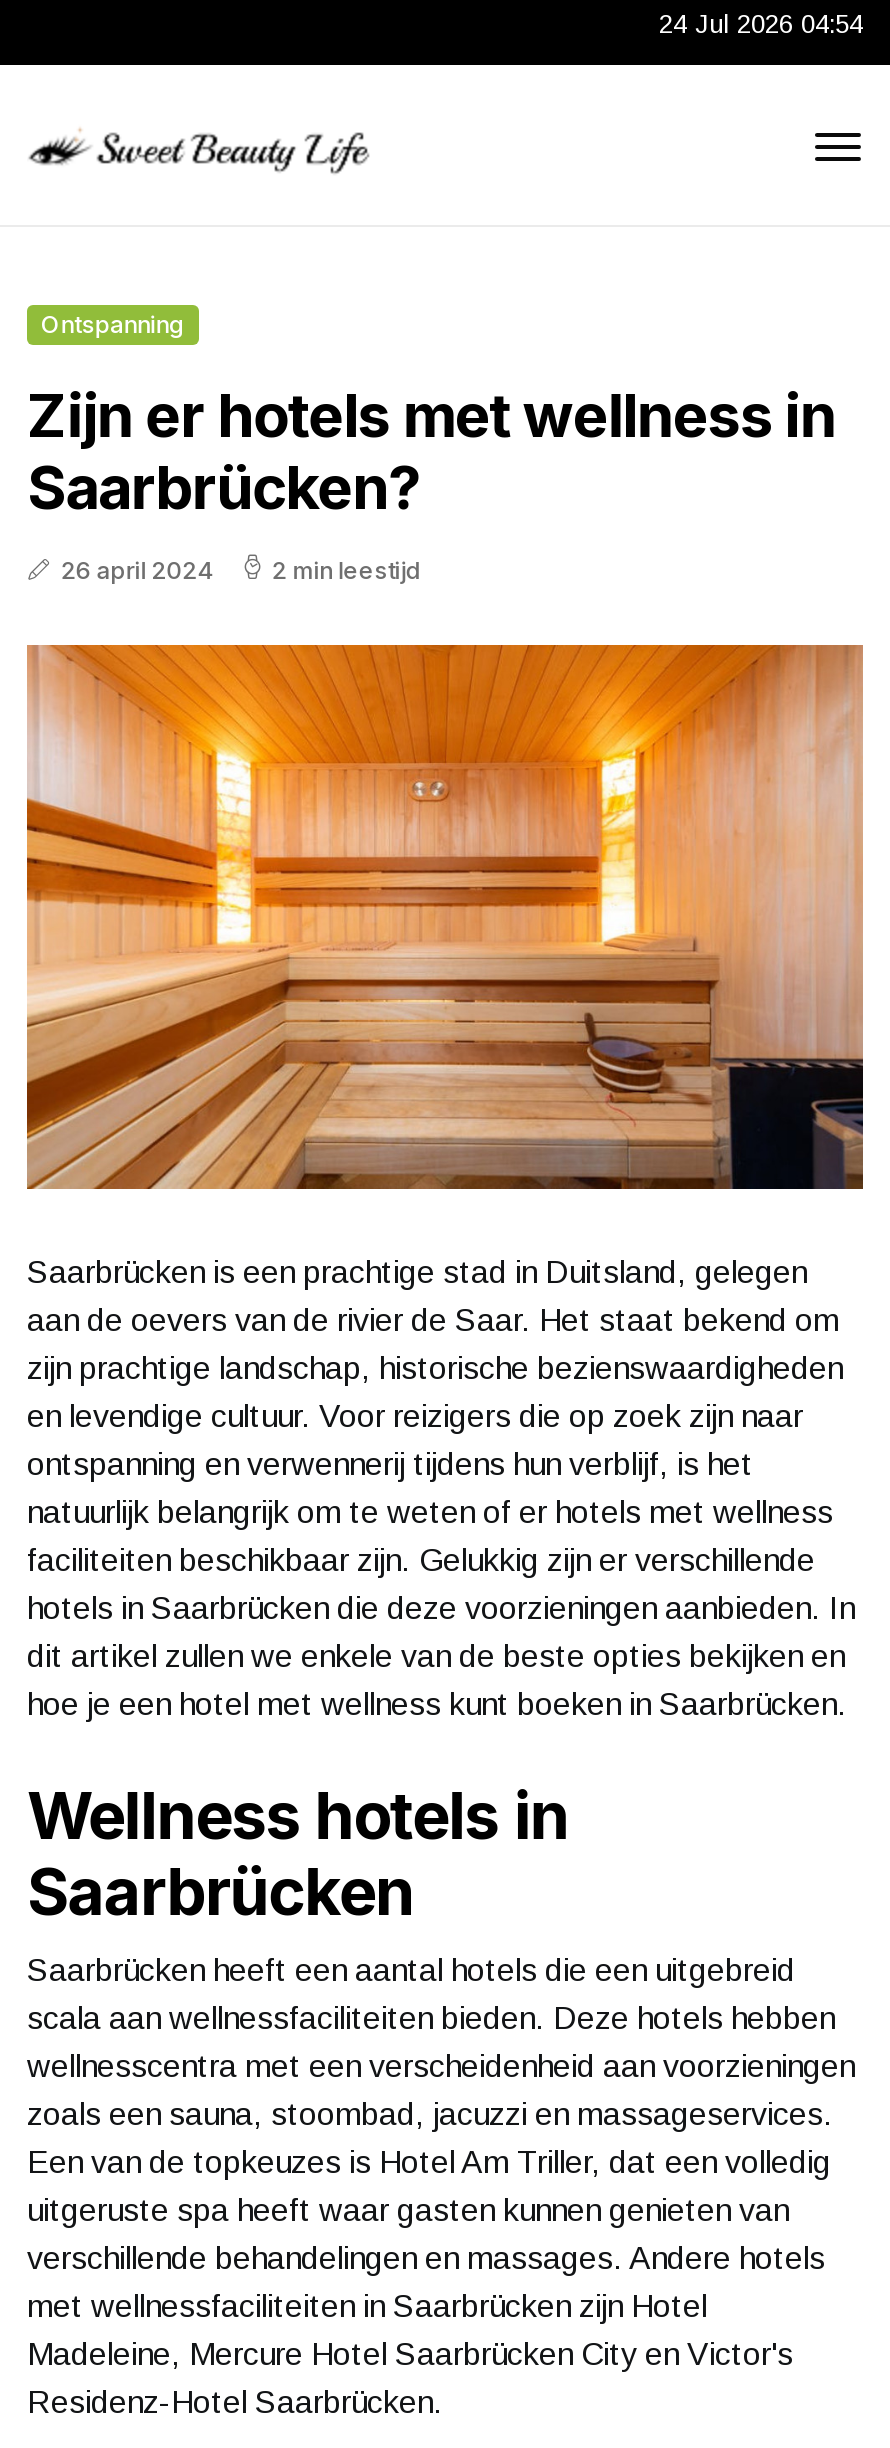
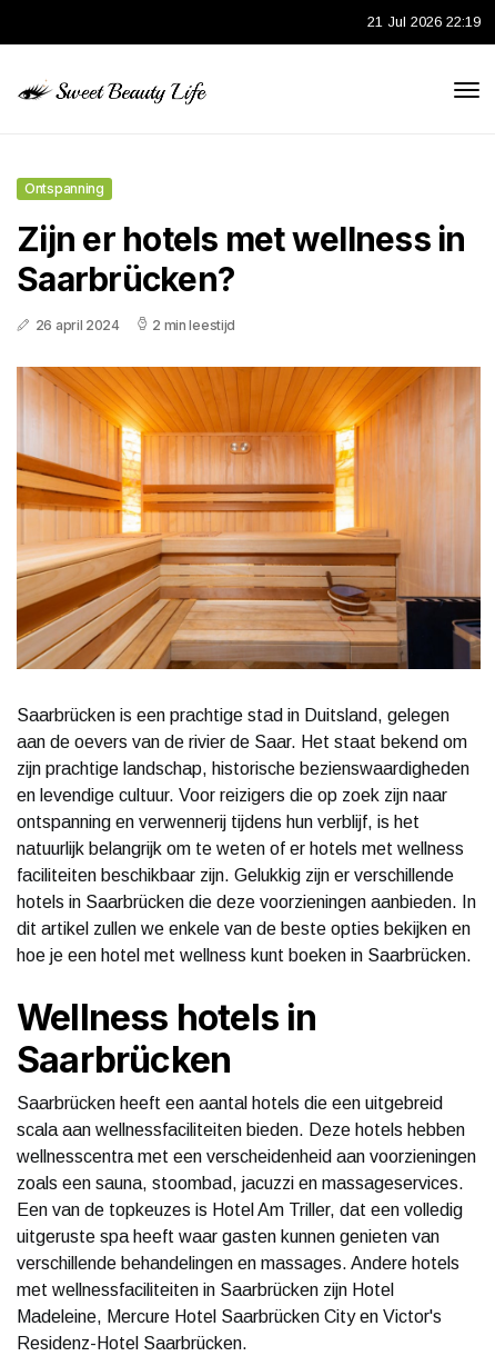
[659,9,863,39] 24 Jul 2026 04:54 -> [367,13,481,30] 21 Jul 2026 22:19

